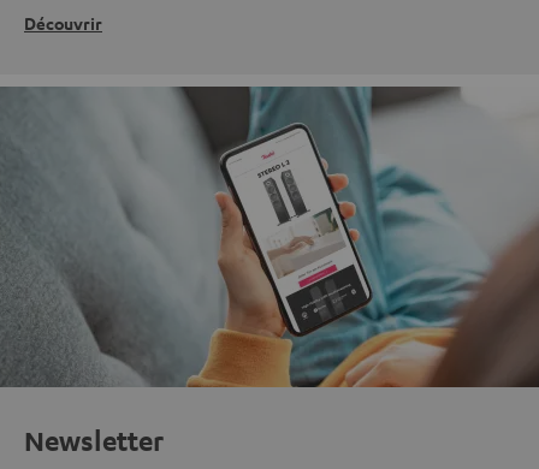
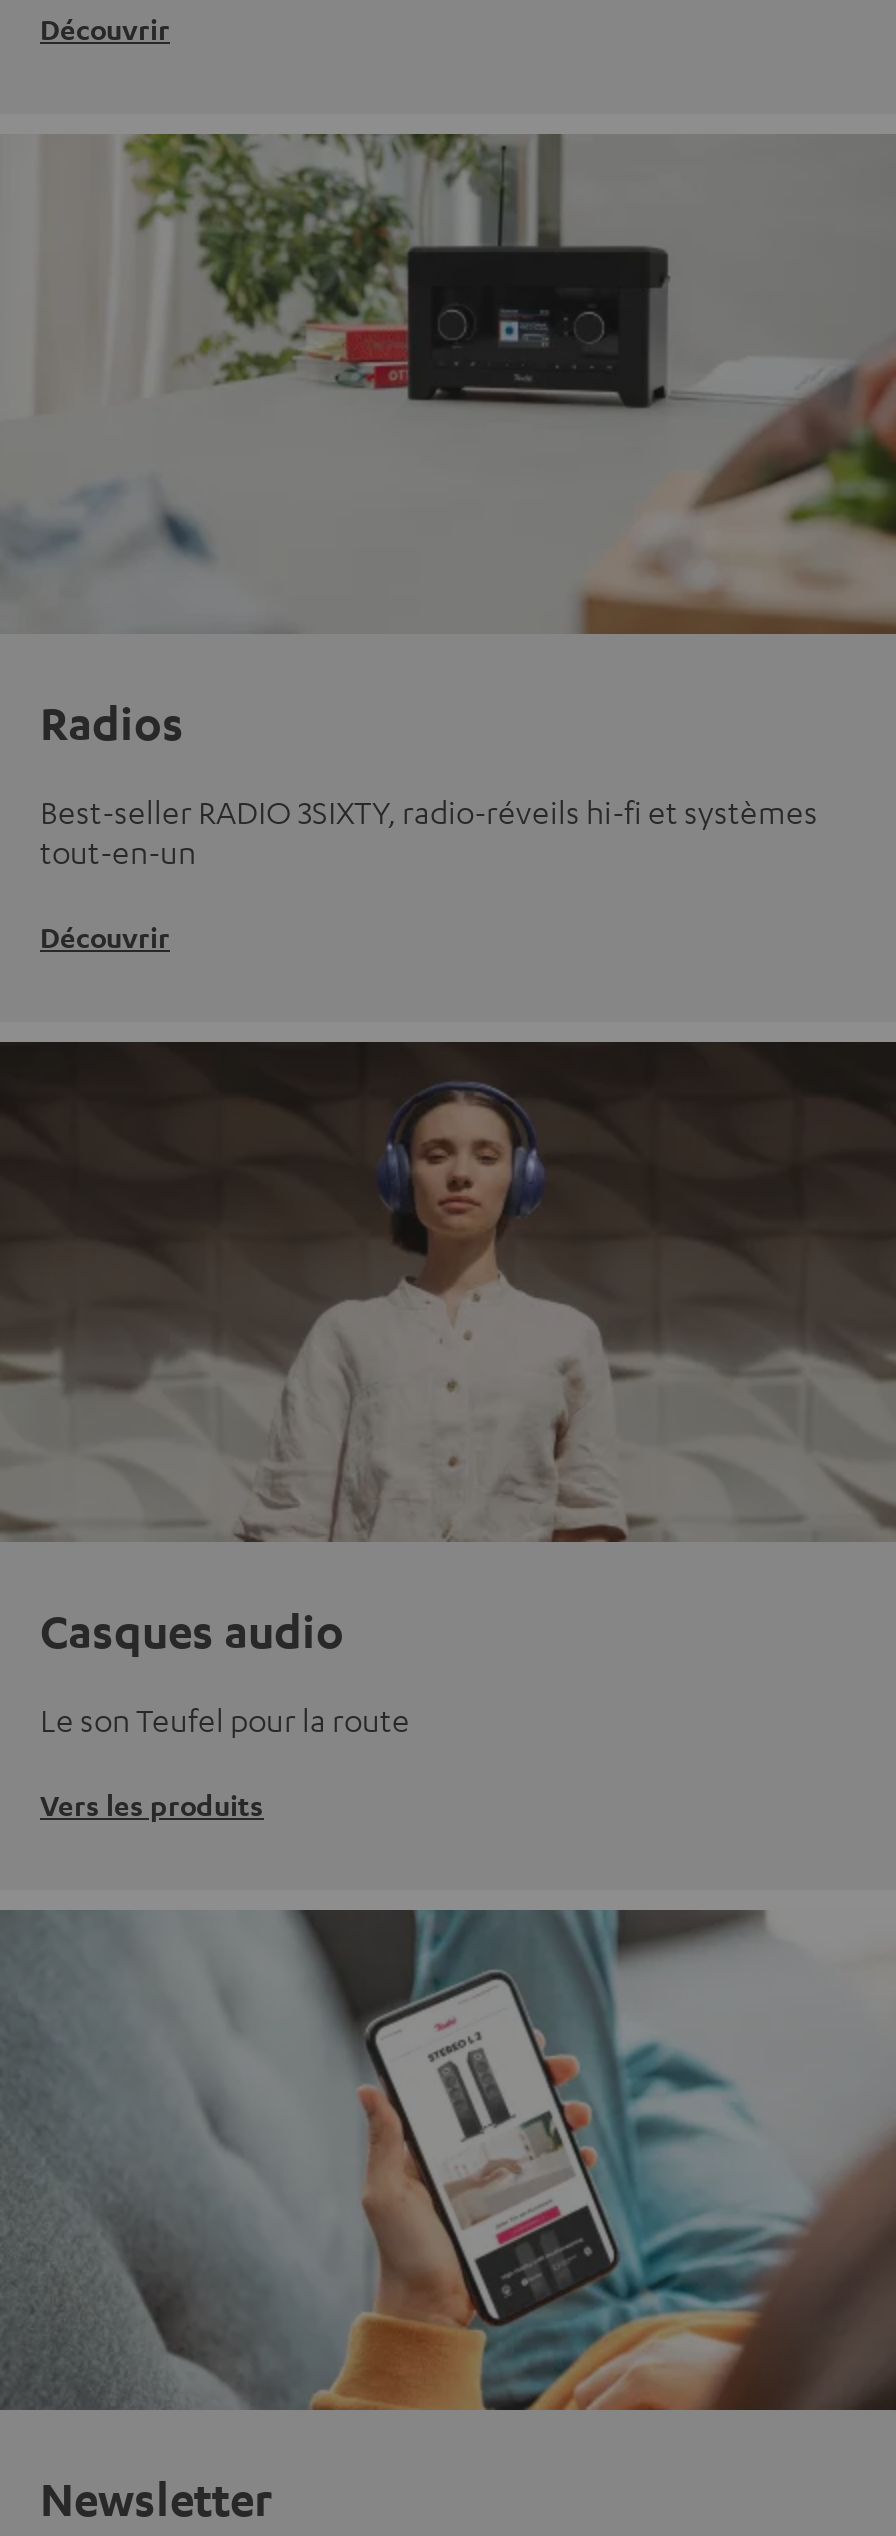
none -> [6,133,890,956] [image] | Radios | Best-seller RADIO 3SIXTY, radio-réveils hi-fi et systèmes | tout-en-un | Découvrir
none -> [6,1041,890,1824] [image] | Casques audio | Le son Teufel pour la route | Vers les produits

